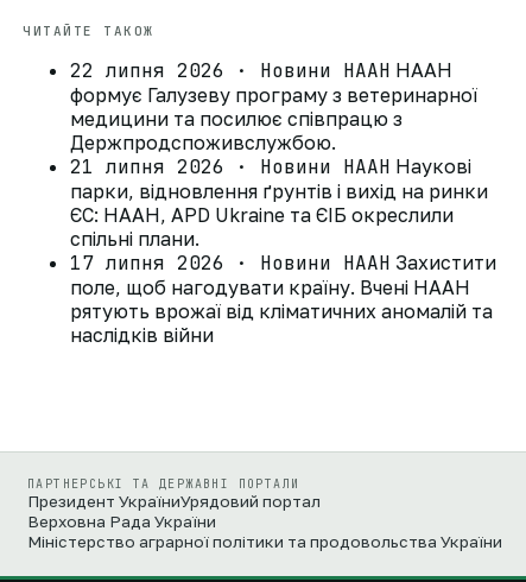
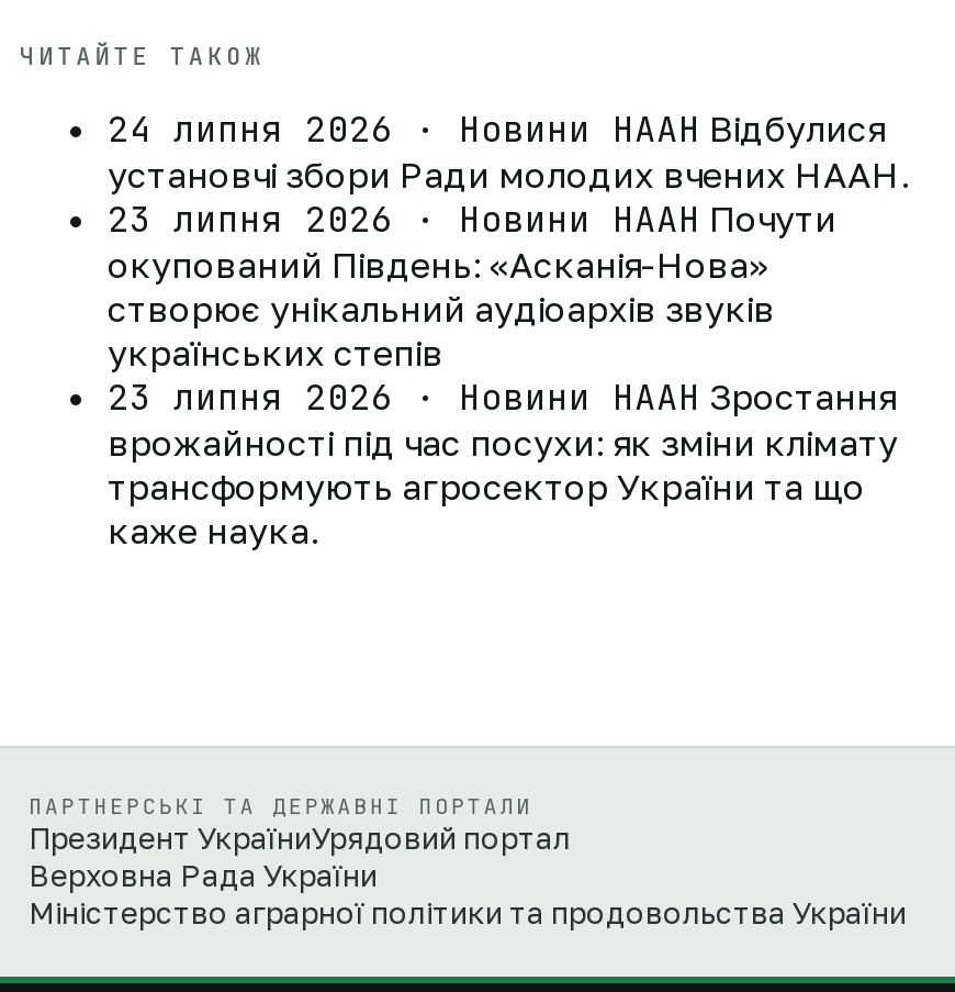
[70,58,496,347] 22 липня 2026 · Новини НААН НААН | формує Галузеву програму з ветеринарної | медицини та посилює співпрацю з | Держпродспоживслужбою. | 21 липня 2026 · Новини НААН Наукові | парки, відновлення ґрунтів і вихід на ринки | ЄС: НААН, APD Ukraine та ЄІБ окреслили | спільні плани. | 17 липня 2026 · Новини НААН Захистити | поле, щоб нагодувати країну. Вчені НААН | рятують врожаї від кліматичних аномалій та | наслідків війни -> [108,107,909,553] 24 липня 2026 · Новини НААН Відбулися | установчі збори Ради молодих вчених НААН. | 23 липня 2026 · Новини НААН Почути | окупований Південь: «Асканія-Нова» | створює унікальний аудіоархів звуків | українських степів | 23 липня 2026 · Новини НААН Зростання | врожайності під час посухи: як зміни клімату | трансформують агросектор України та що | каже наука.

